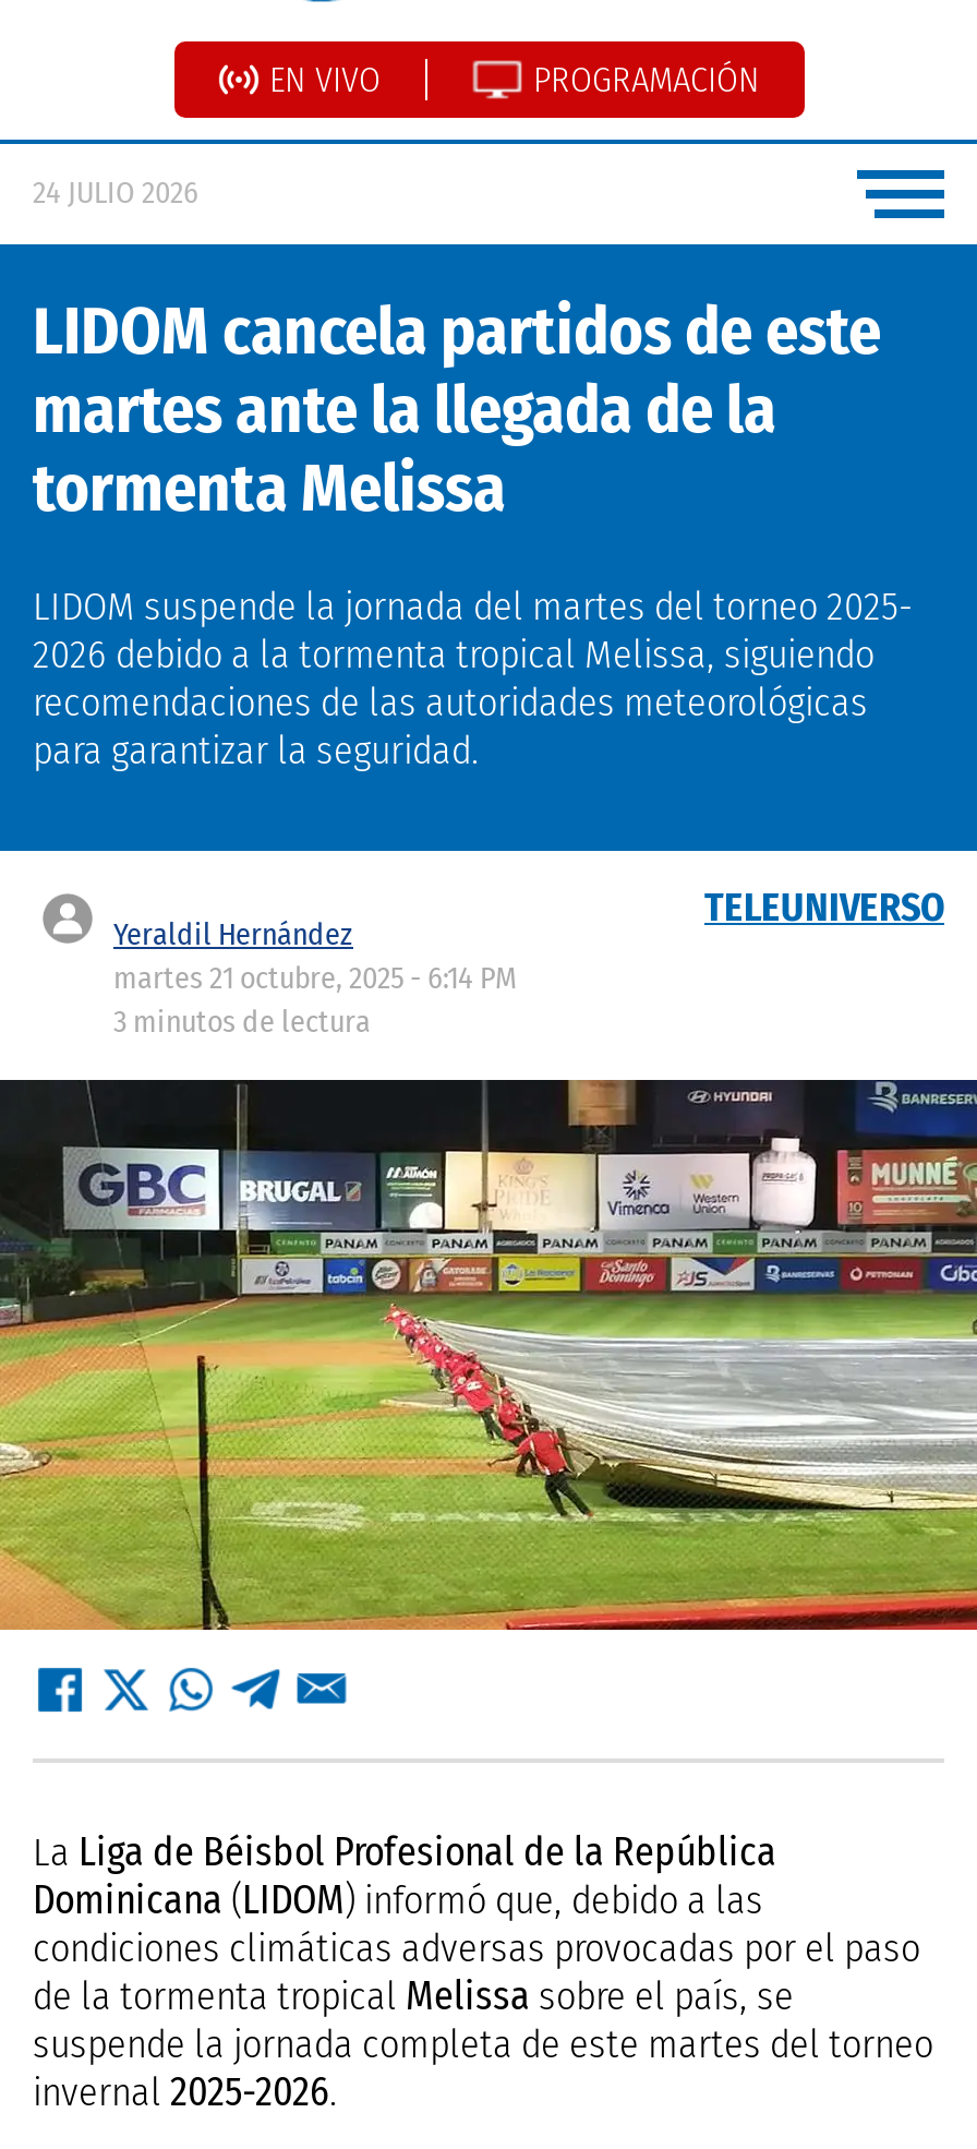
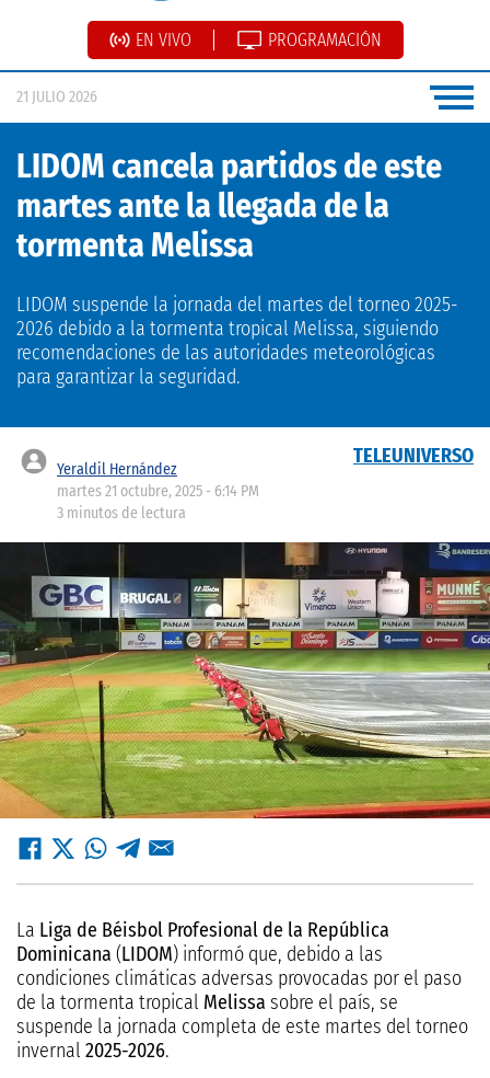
[33,175,198,212] 24 JULIO 2026 -> [16,88,97,106] 21 JULIO 2026

